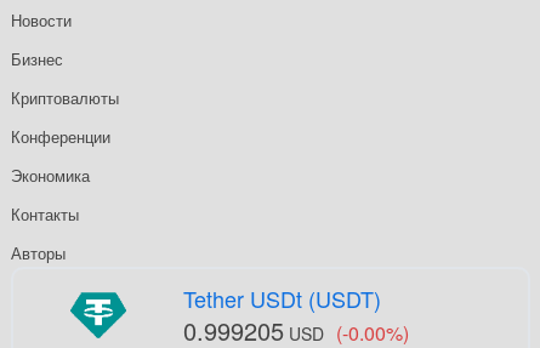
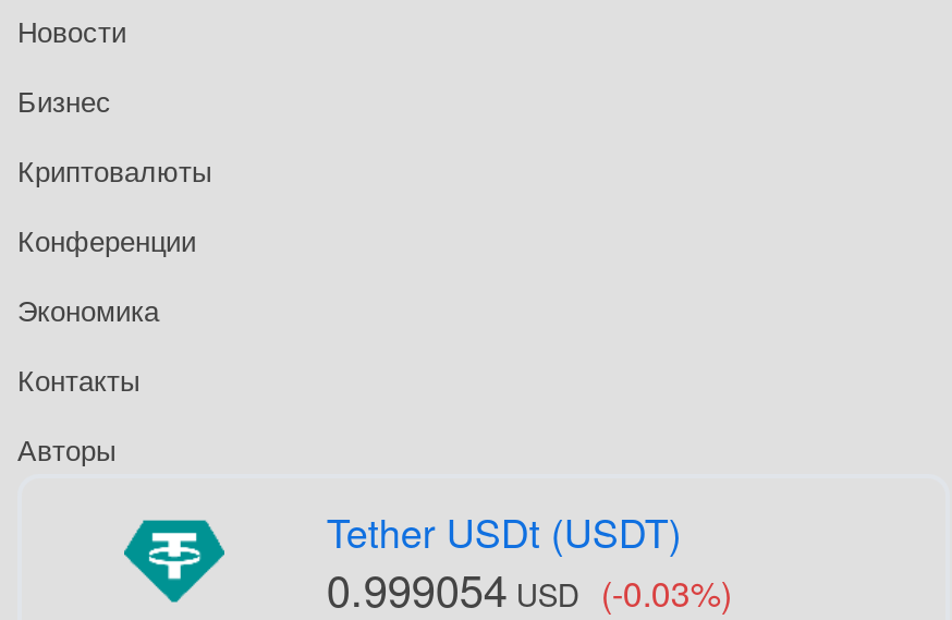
[183,313,409,348] 0.999205 USD (-0.00%) -> [327,557,732,620] 0.999054 USD (-0.03%)

